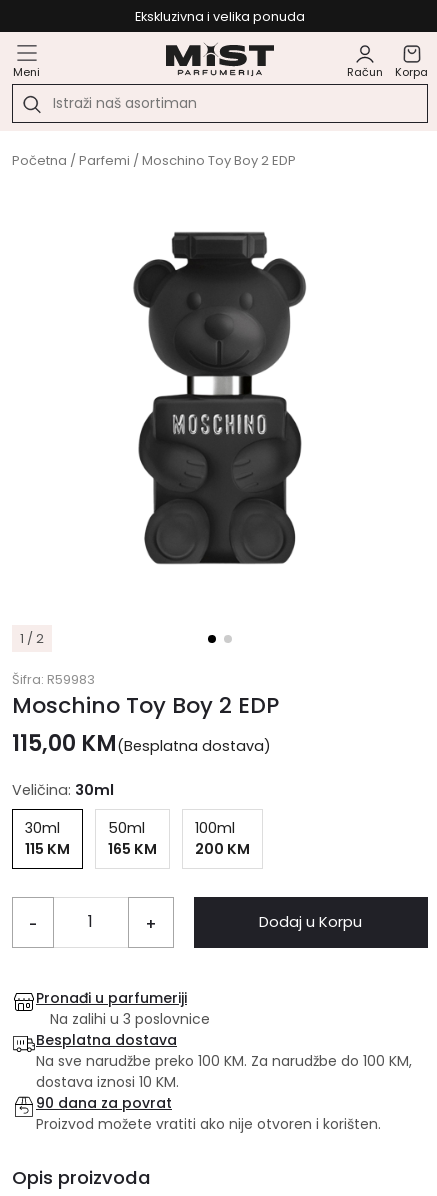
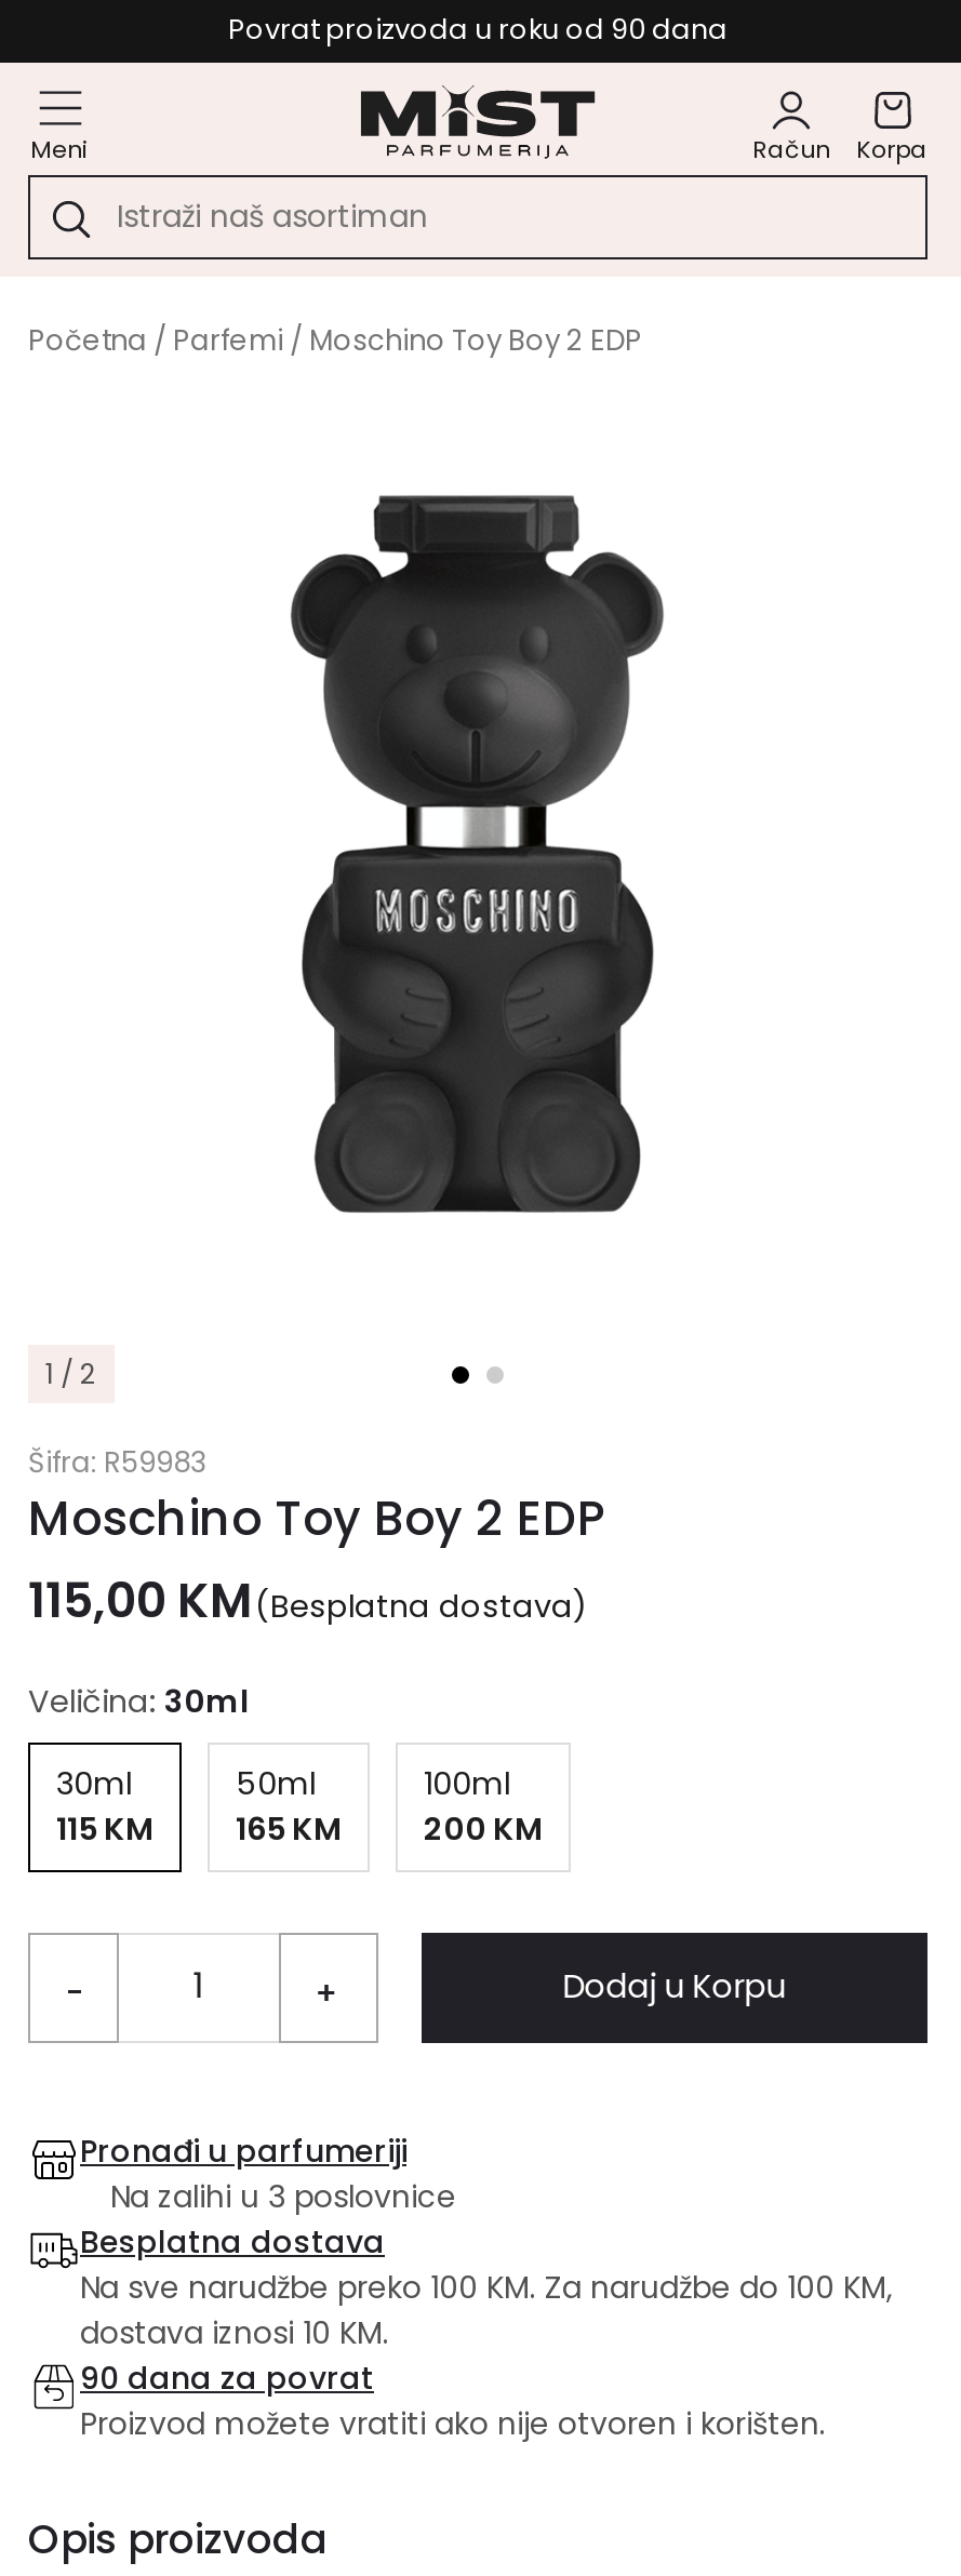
[135,8,305,25] Ekskluzivna i velika ponuda -> [228,11,728,48] Povrat proizvoda u roku od 90 dana

